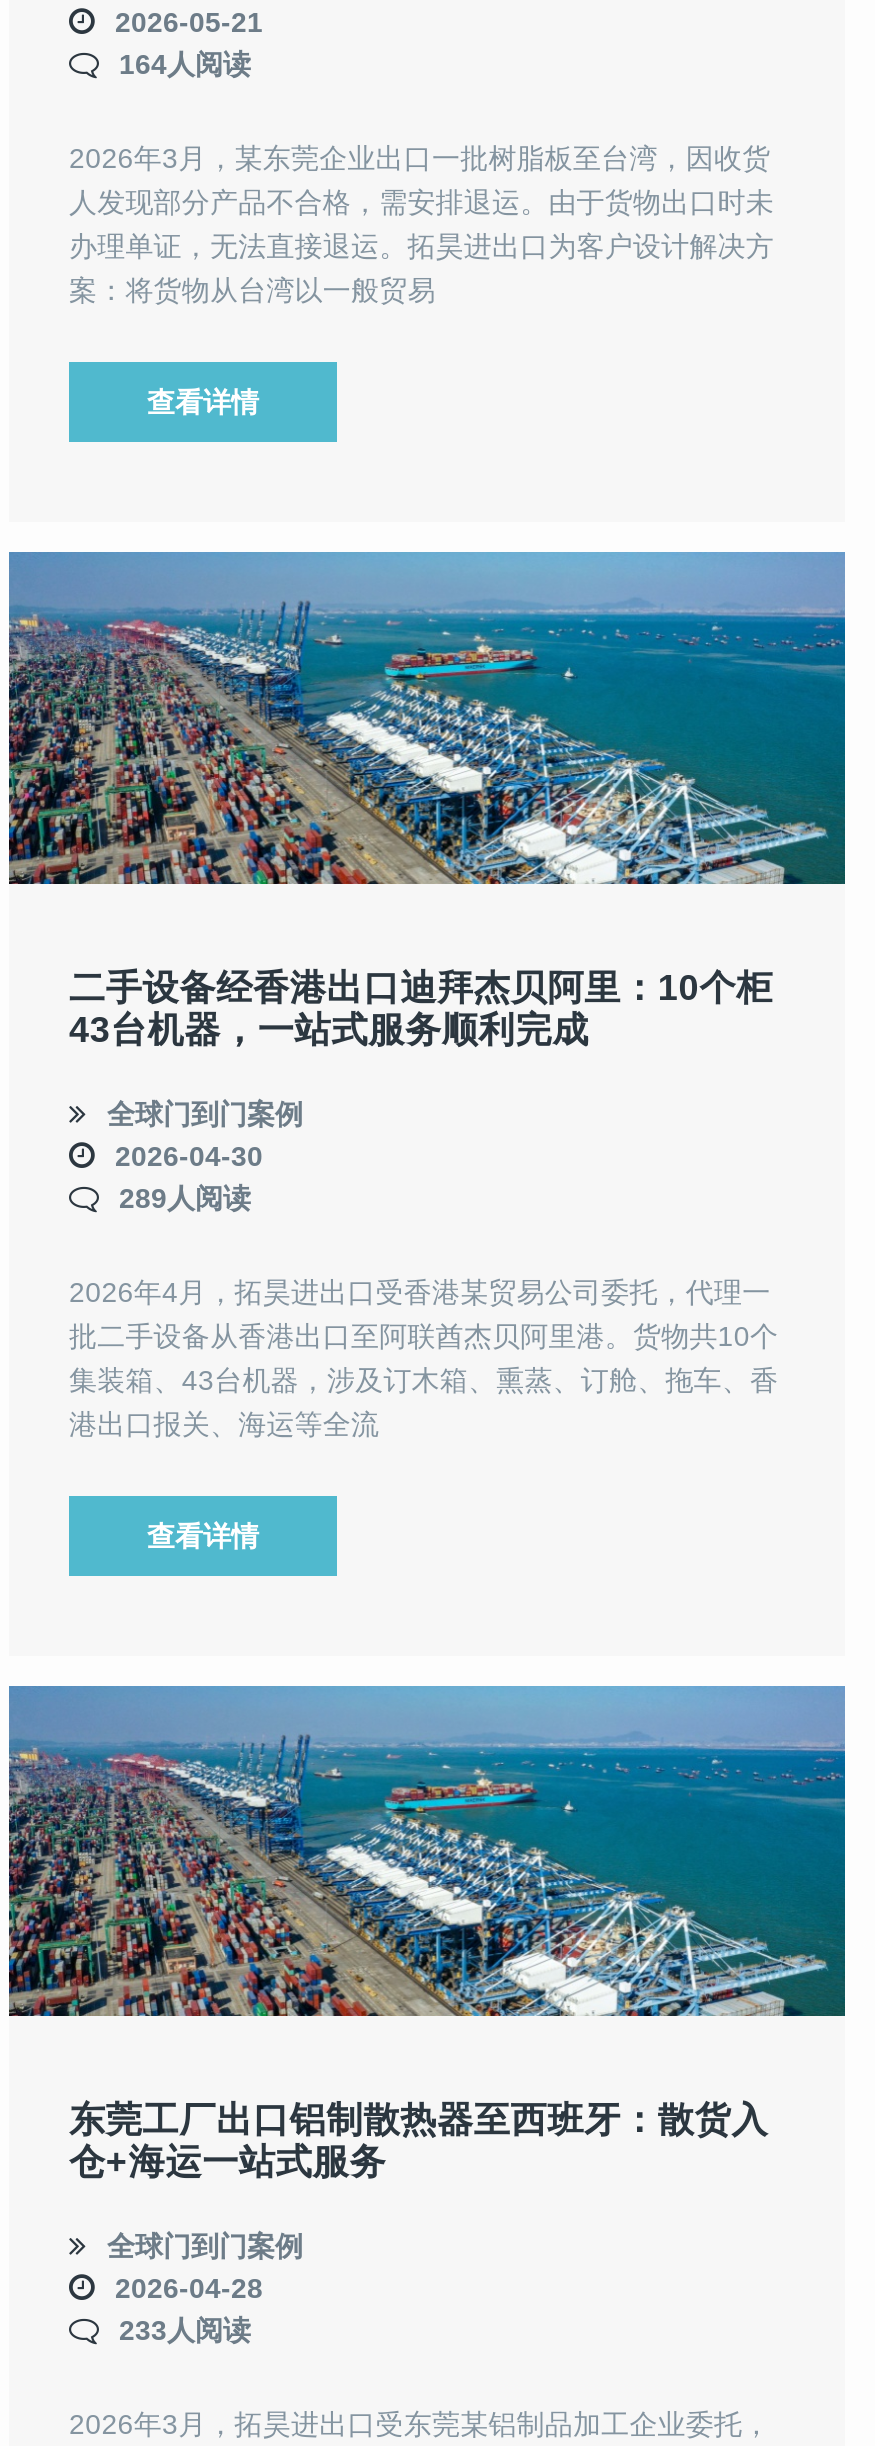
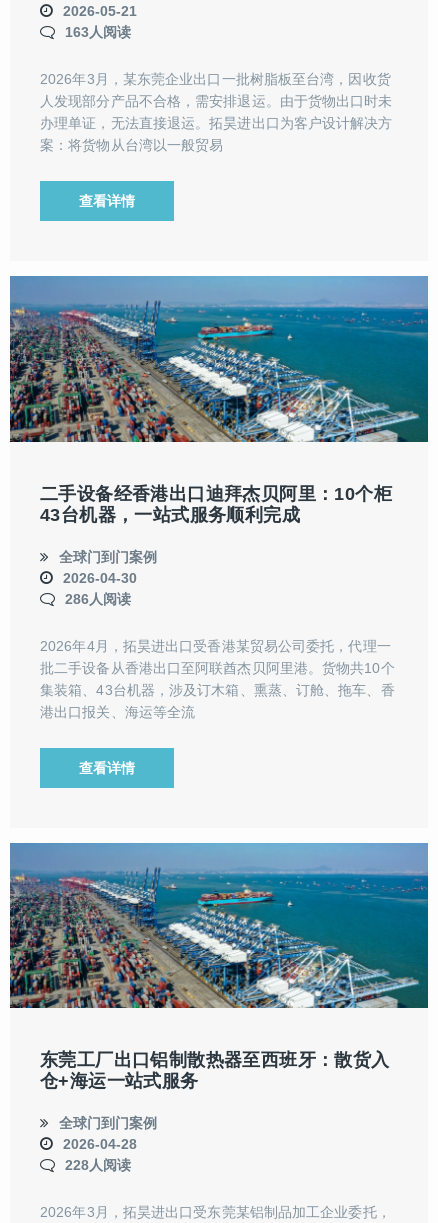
[119,49,251,81] 164人阅读 -> [65,24,131,40] 163人阅读
[119,1181,251,1213] 289人阅读 -> [65,590,131,606] 286人阅读
[119,2313,251,2345] 233人阅读 -> [65,1157,131,1173] 228人阅读

